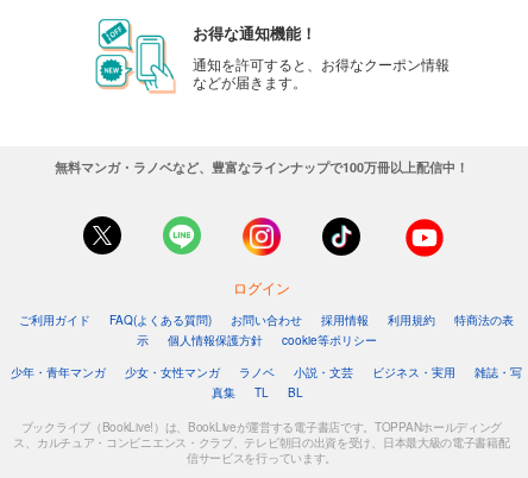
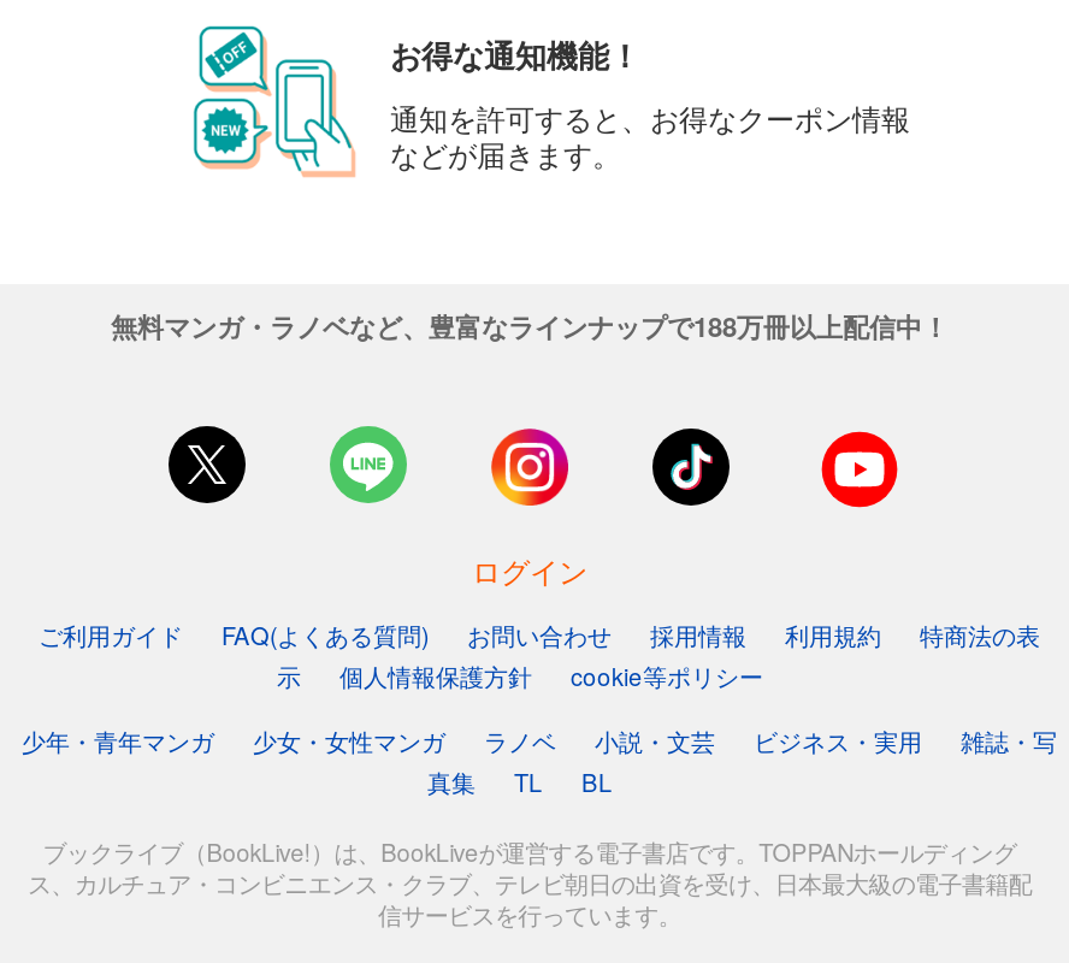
[55,159,469,176] 無料マンガ・ラノベなど、豊富なラインナップで100万冊以上配信中！ -> [111,309,949,345] 無料マンガ・ラノベなど、豊富なラインナップで188万冊以上配信中！

